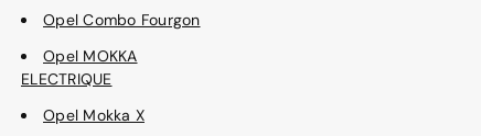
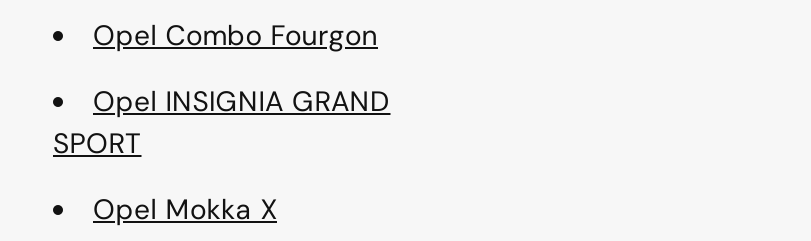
[21,46,137,89] Opel MOKKA | ELECTRIQUE -> [53,83,391,161] Opel INSIGNIA GRAND | SPORT

